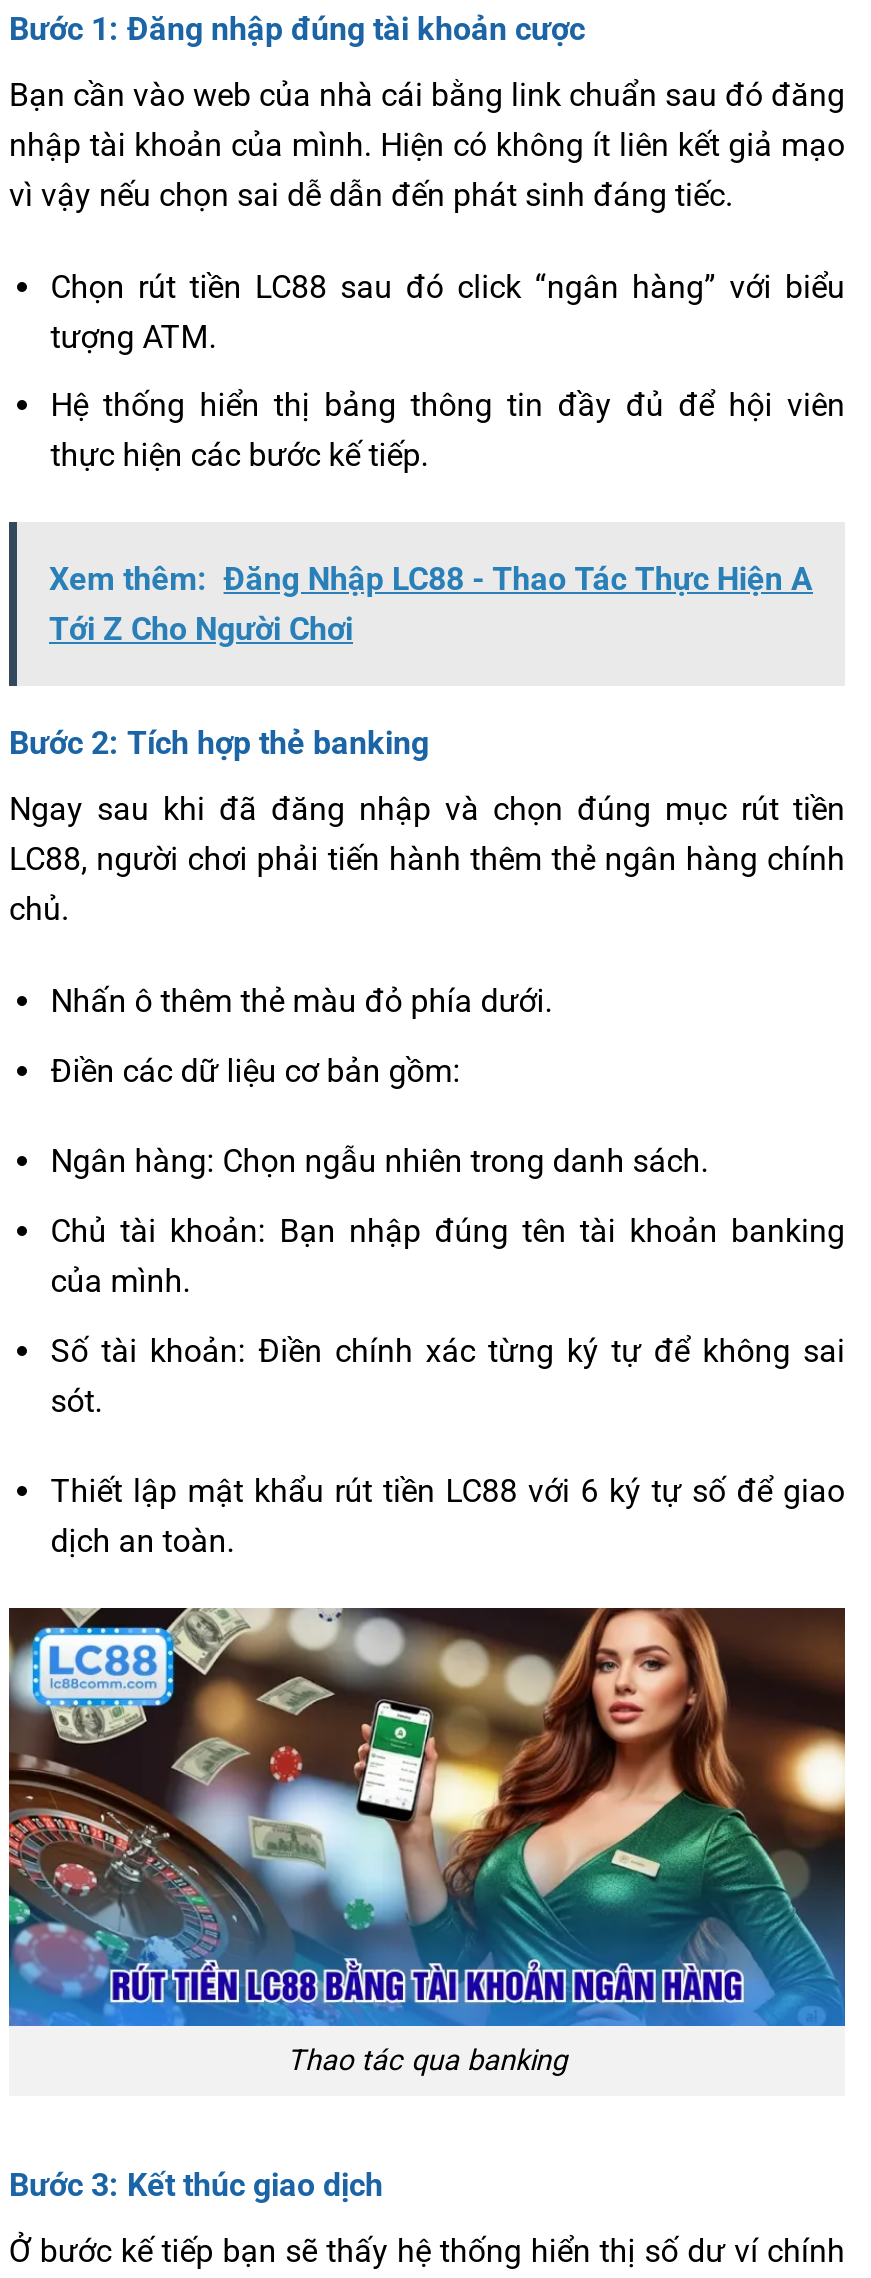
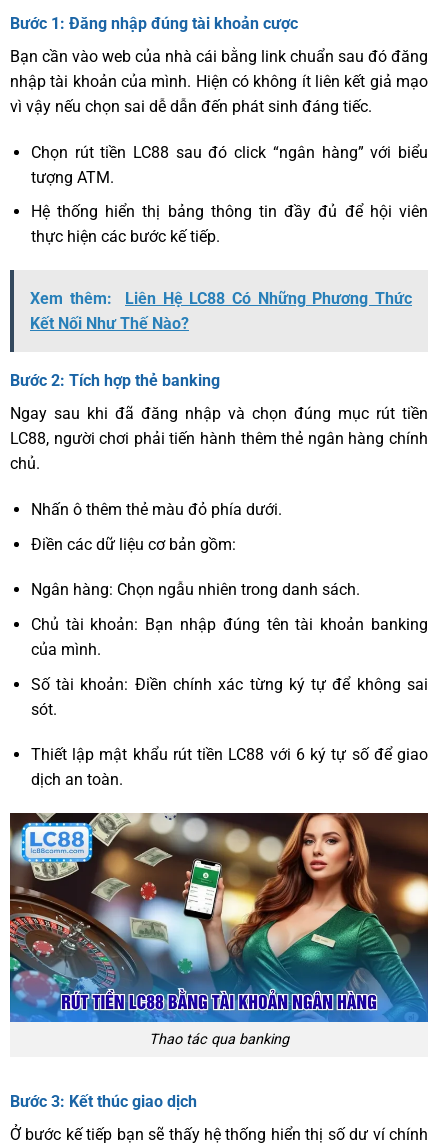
[49,560,813,648] Xem thêm: Đăng Nhập LC88 - Thao Tác Thực Hiện A | Tới Z Cho Người Chơi -> [30,289,412,333] Xem thêm: | Liên Hệ LC88 Có Những Phương Thức | Kết Nối Như Thế Nào?

